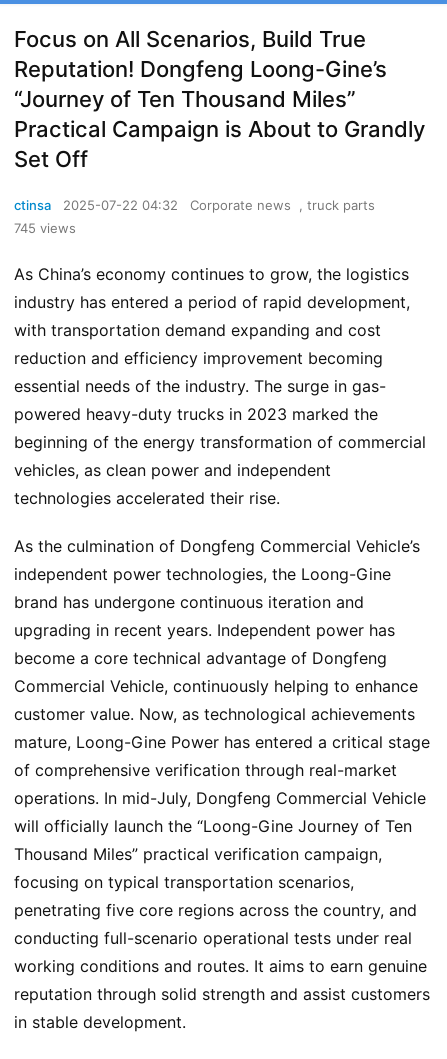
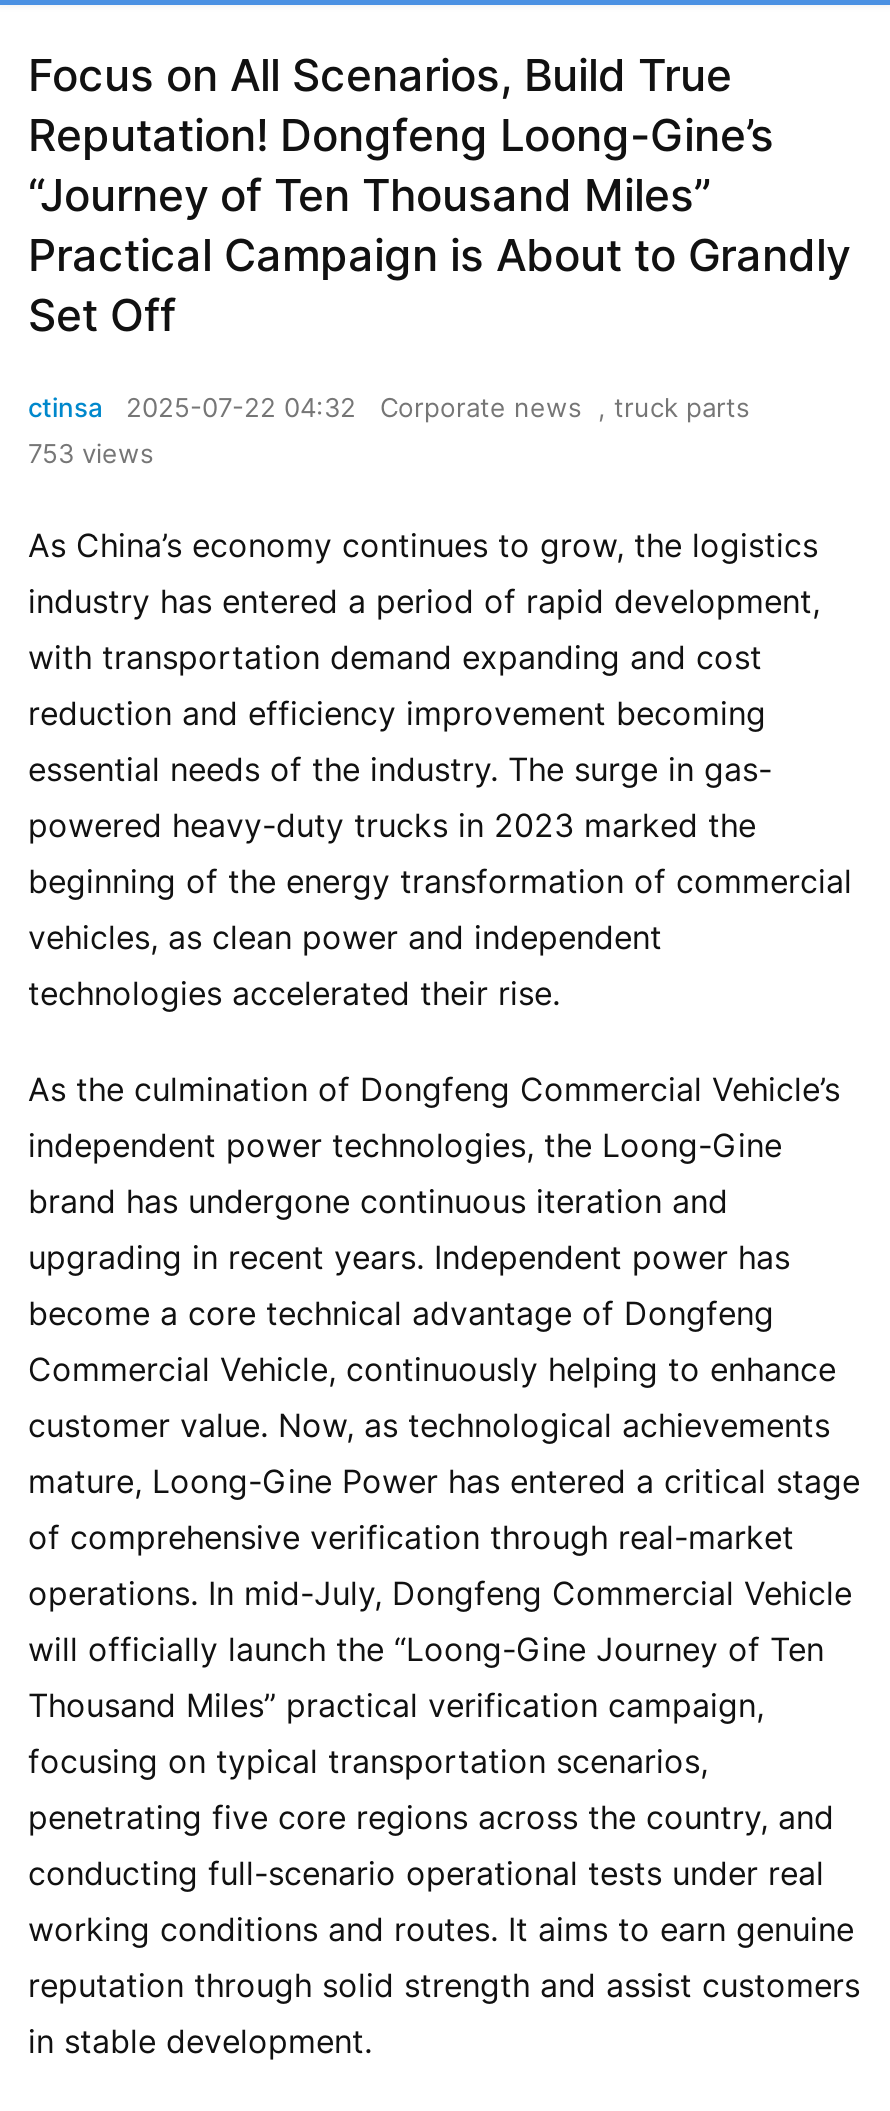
[14,220,76,236] 745 views -> [28,437,154,469] 753 views

